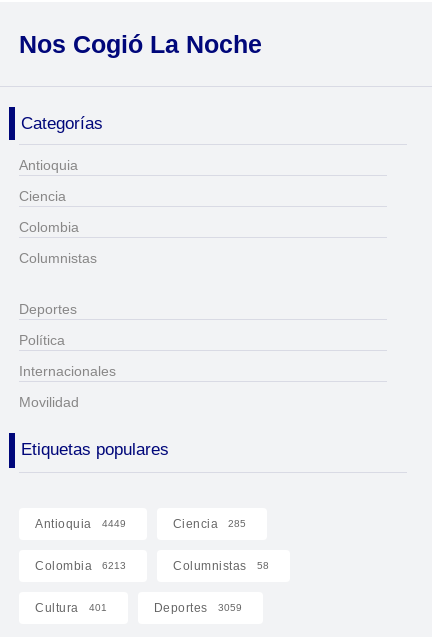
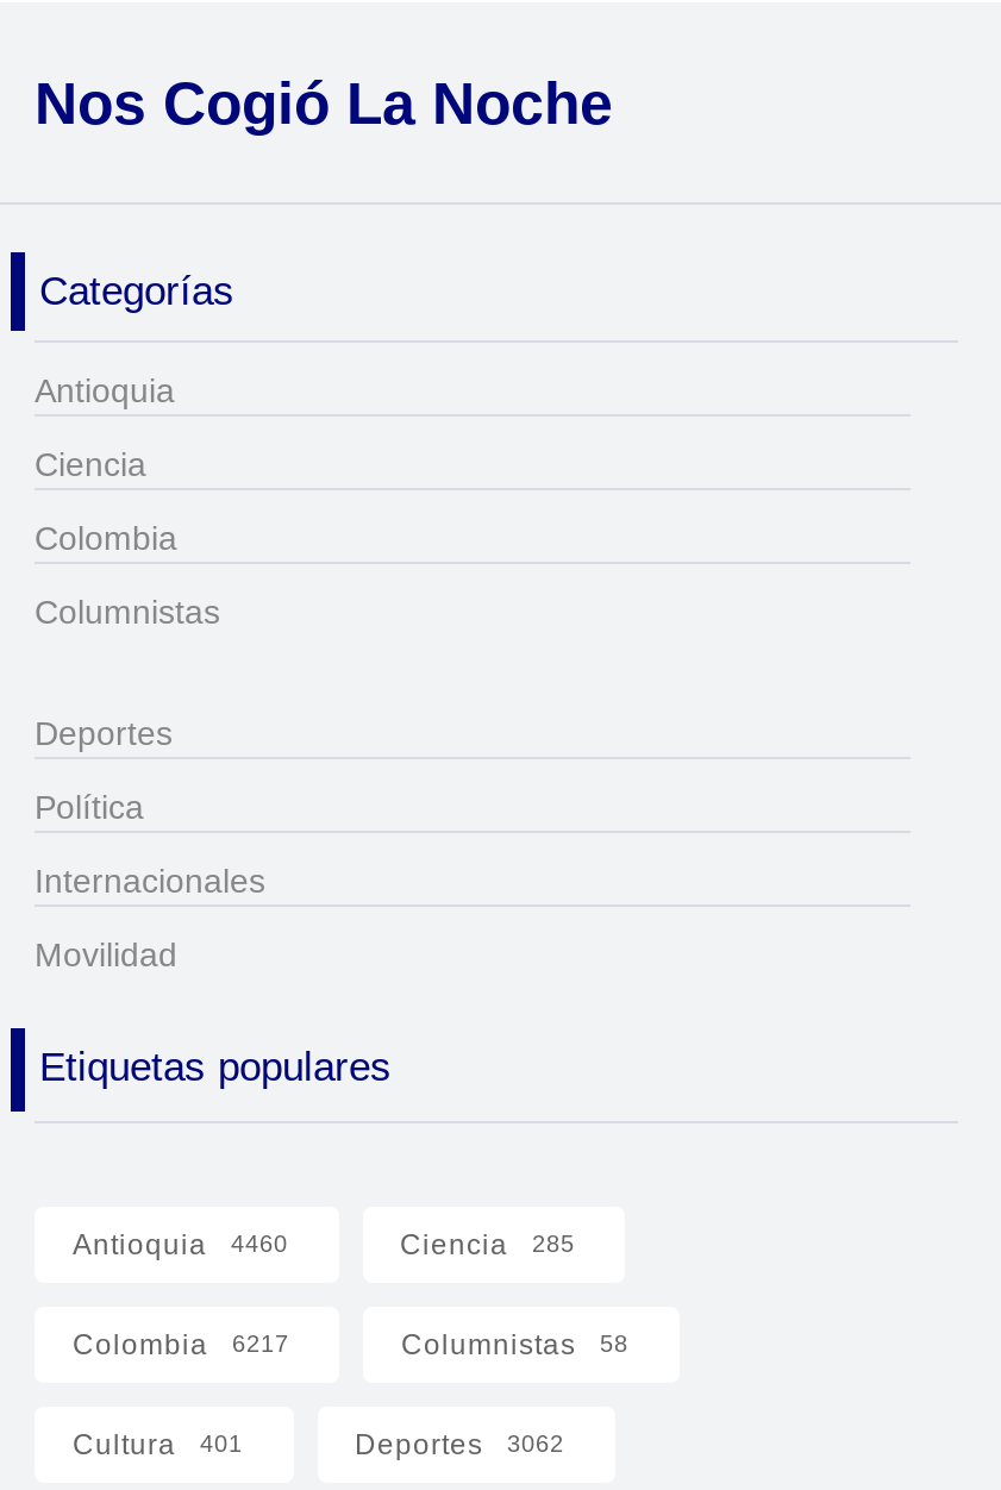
[35,517,125,531] Antioquia 4449 -> [73,1227,288,1261] Antioquia 4460
[35,559,126,573] Colombia 6213 -> [73,1327,289,1361] Colombia 6217
[153,601,241,615] Deportes 3059 -> [355,1427,564,1460] Deportes 3062

